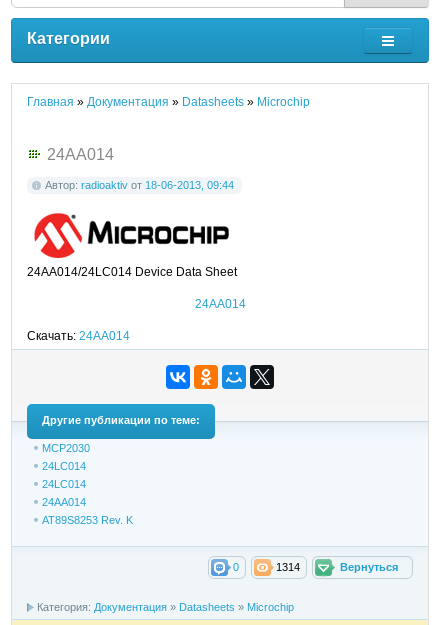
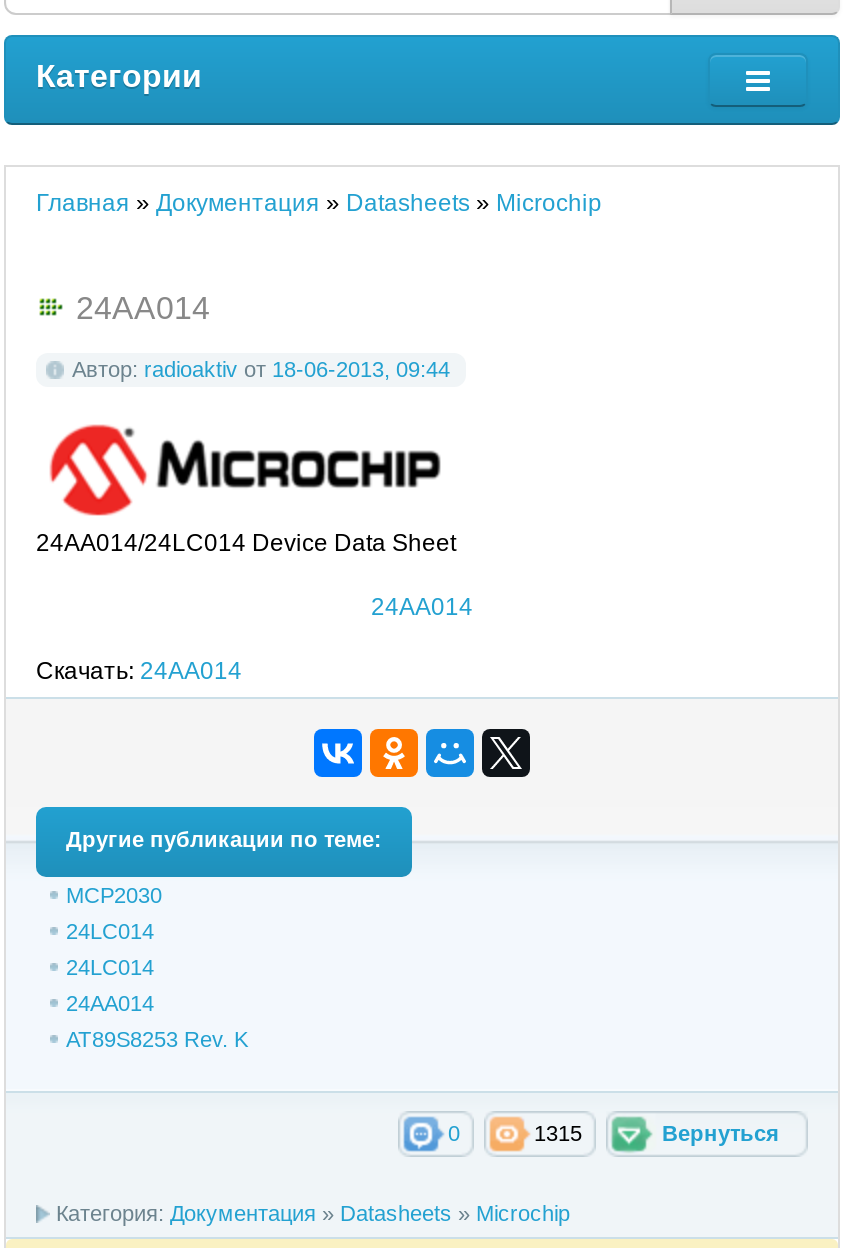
[276,561,300,573] 1314 -> [534,1121,582,1145] 1315

